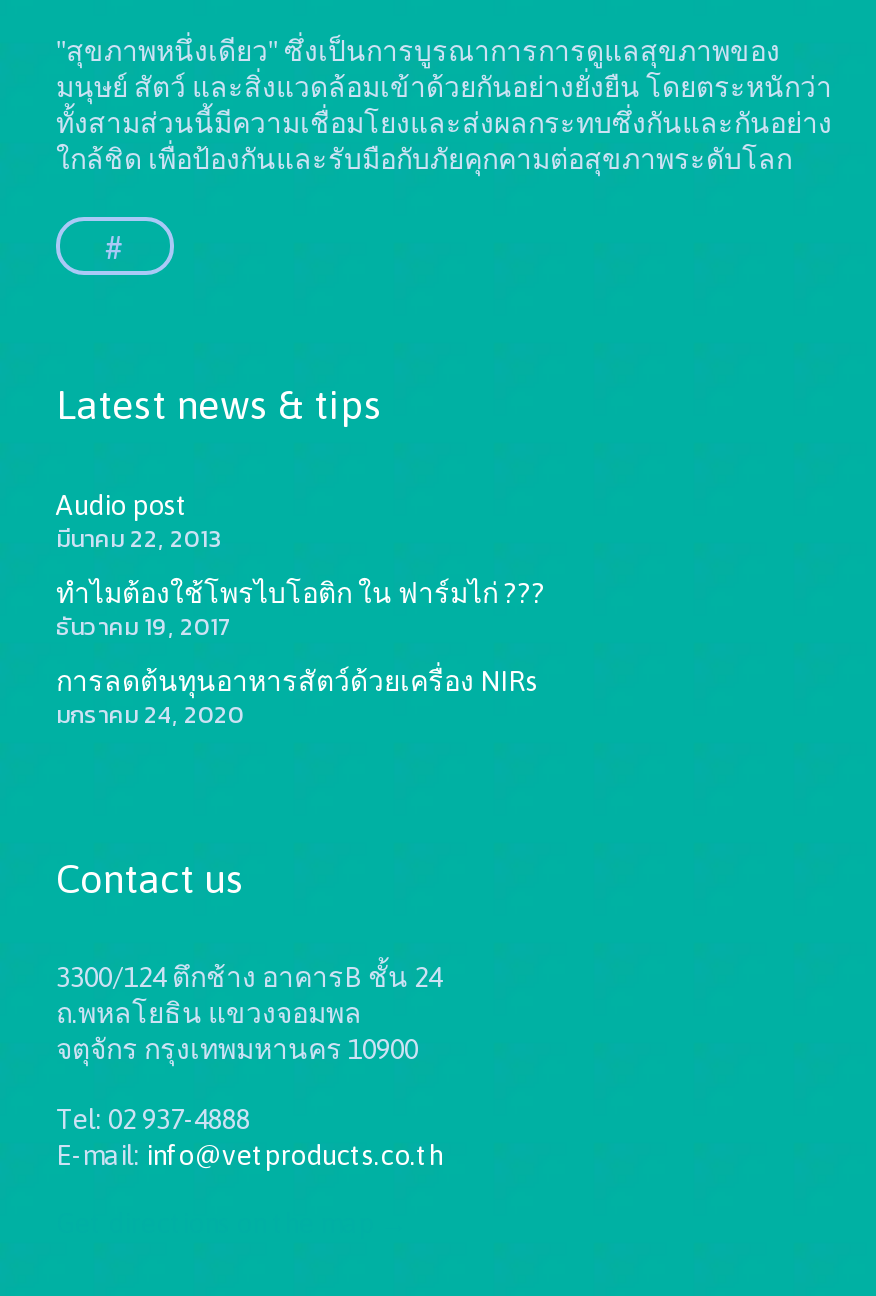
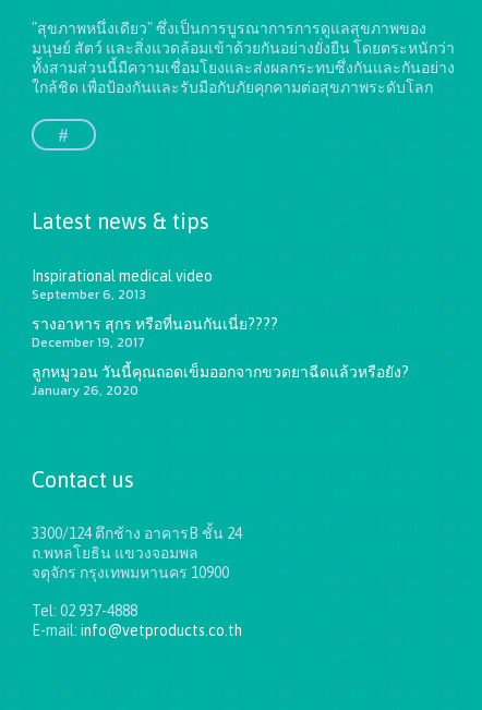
[56,489,222,557] Audio post | มีนาคม 22, 2013 -> [32,267,213,304] Inspirational medical video | September 6, 2013
[56,577,546,645] ทำไมต้องใช้โพรไบโอติก ใน ฟาร์มไก่ ??? | ธันวาคม 19, 2017 -> [32,315,278,352] รางอาหาร สุกร หรือที่นอนกันเนี่ย???? | December 19, 2017
[56,665,538,733] การลดต้นทุนอาหารสัตว์ด้วยเครื่อง NIRs | มกราคม 24, 2020 -> [32,363,409,400] ลูกหมูวอน วันนี้คุณถอดเข็มออกจากขวดยาฉีดแล้วหรือยัง? | January 26, 2020

